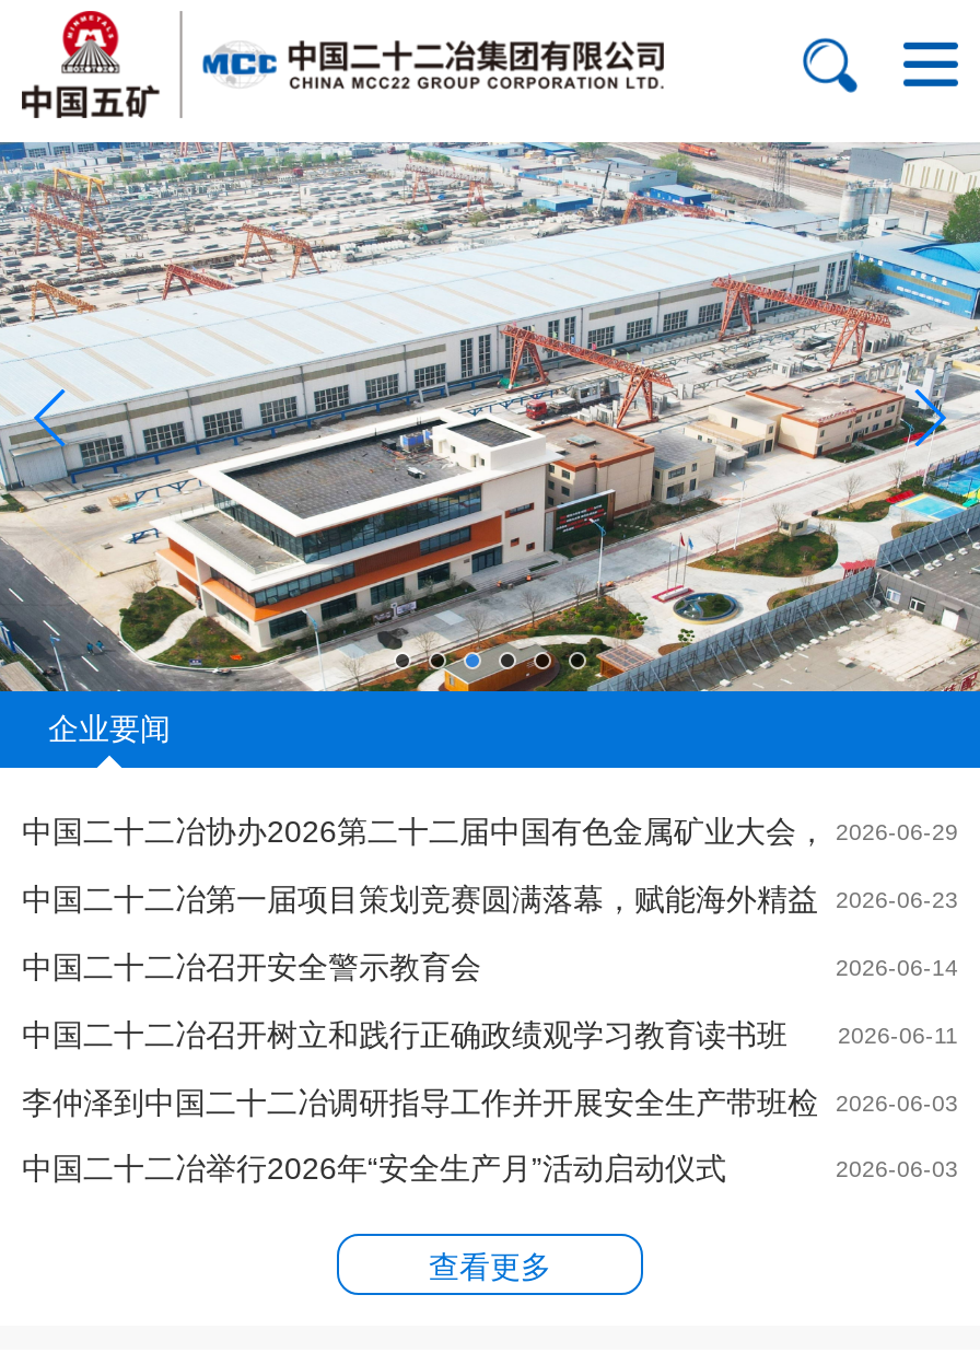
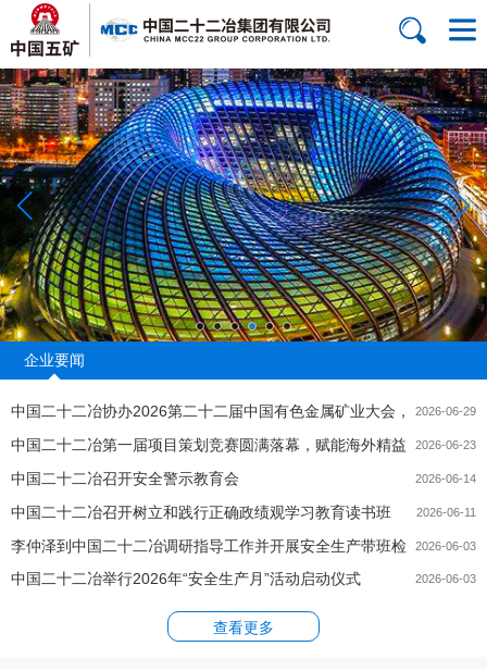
[7,140,973,693] [image] -> [3,67,484,343] [image]

